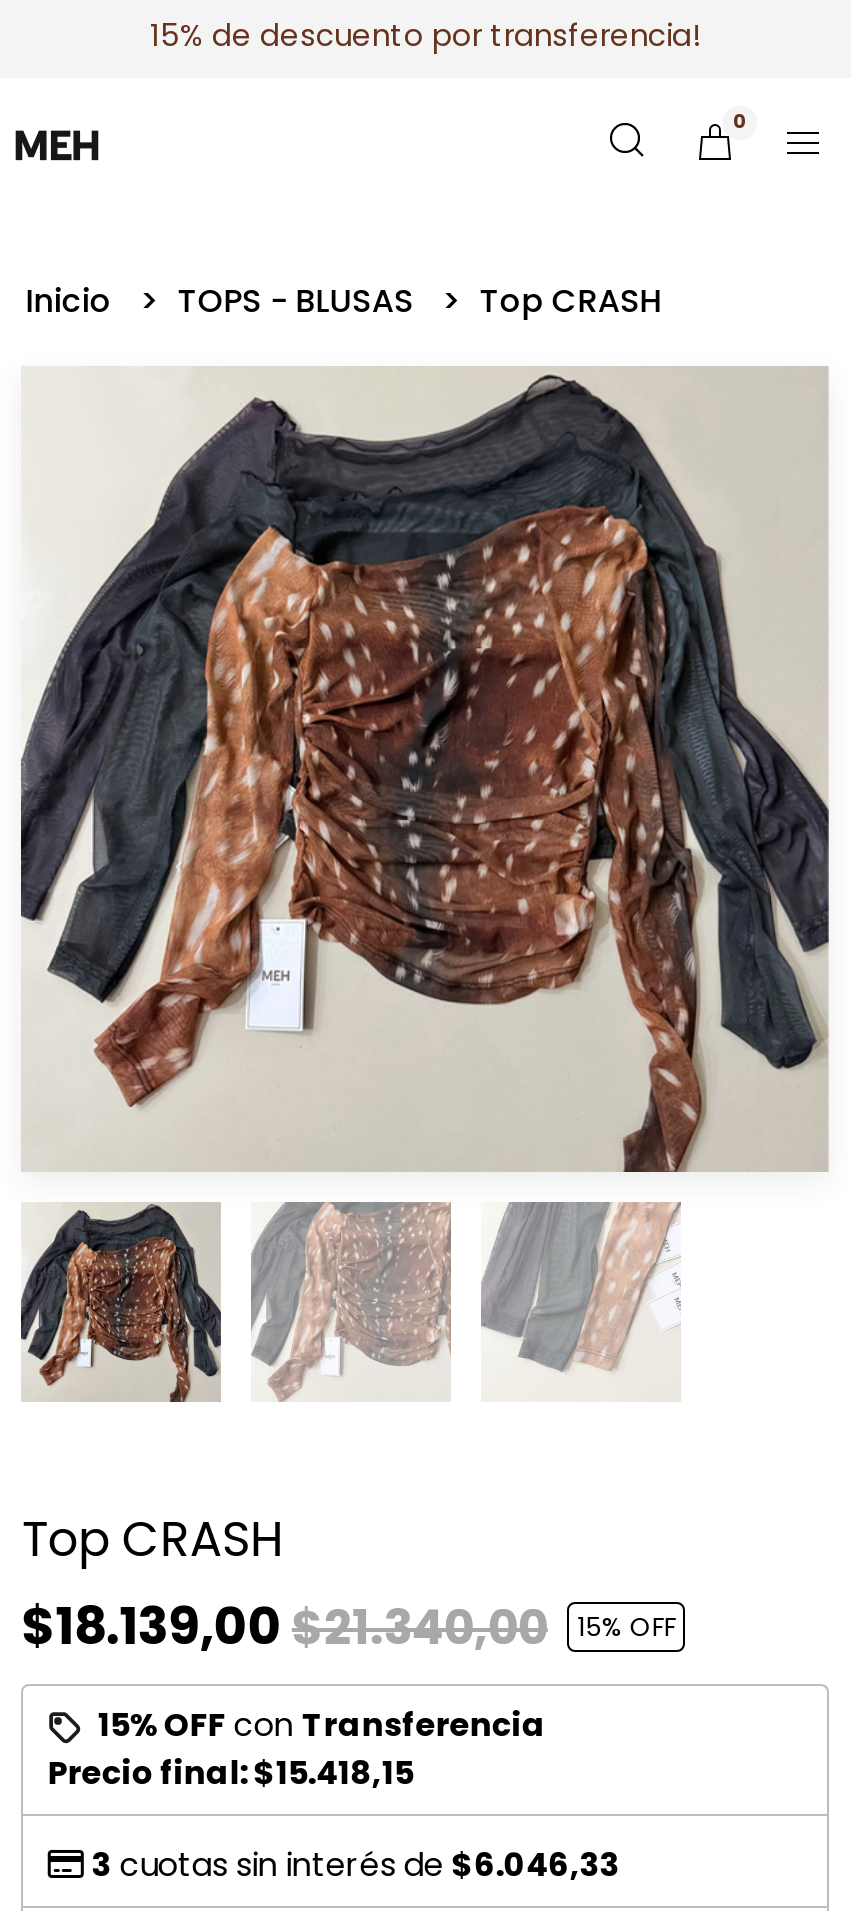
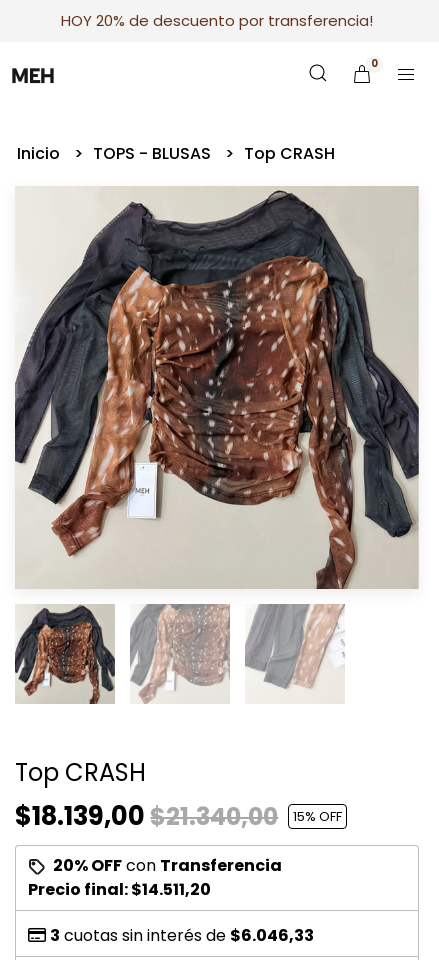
[150,14,700,56] 15% de descuento por transferencia! -> [61,10,373,31] HOY 20% de descuento por transferencia!
[98,1702,546,1748] 15% OFF con Transferencia -> [53,854,282,877] 20% OFF con Transferencia
[48,1750,414,1796] Precio final:$15.418,15 -> [28,878,211,901] Precio final:$14.511,20

